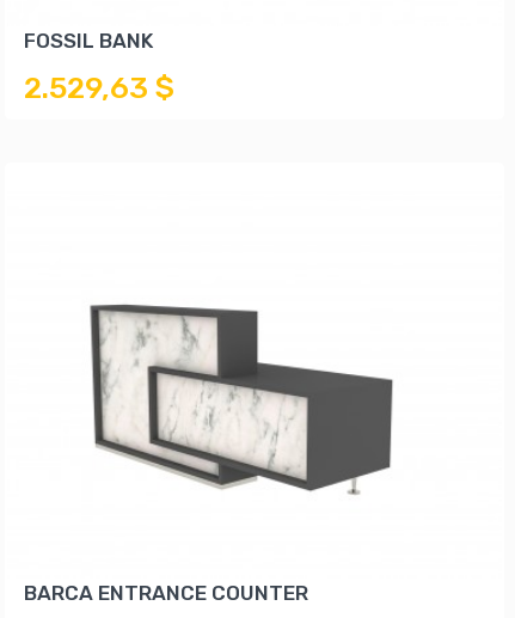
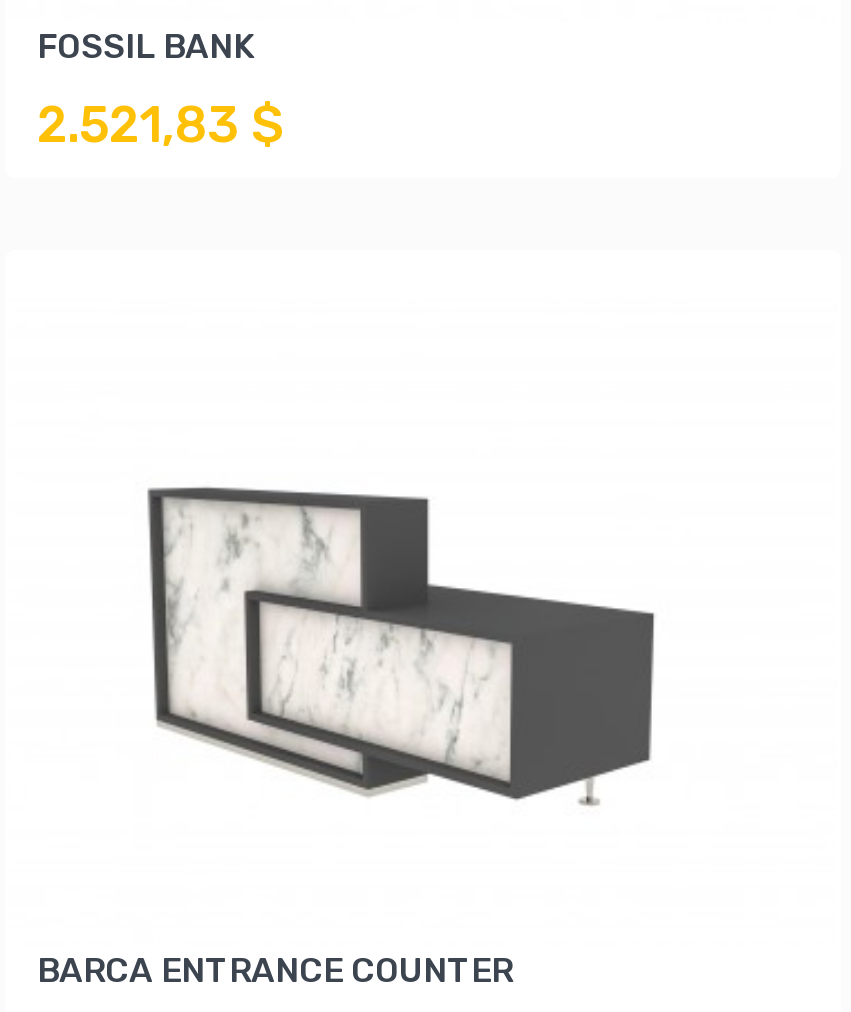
[24,70,174,105] 2.529,63 $ -> [37,95,283,153] 2.521,83 $

